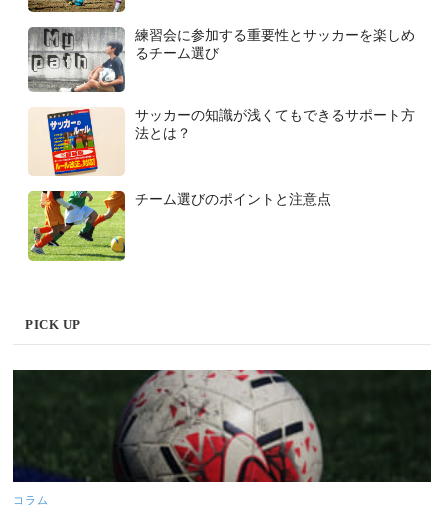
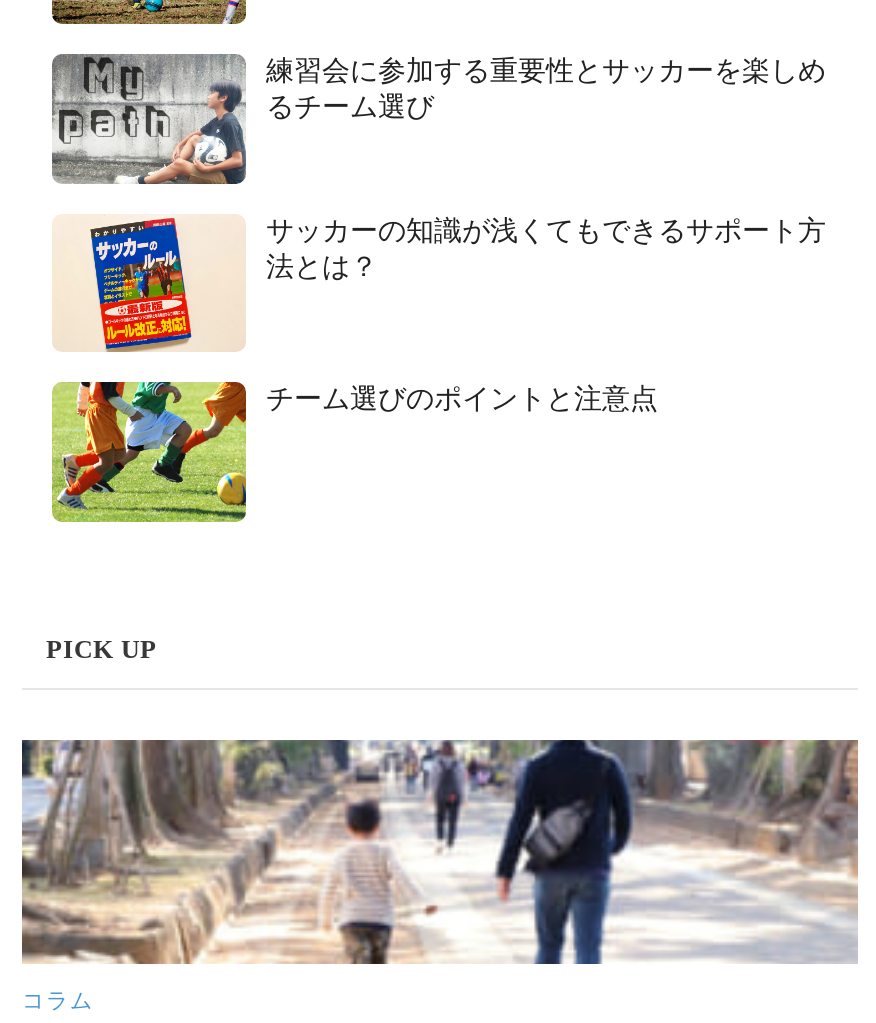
[12,369,432,483] [image] -> [20,738,860,966] [image]

